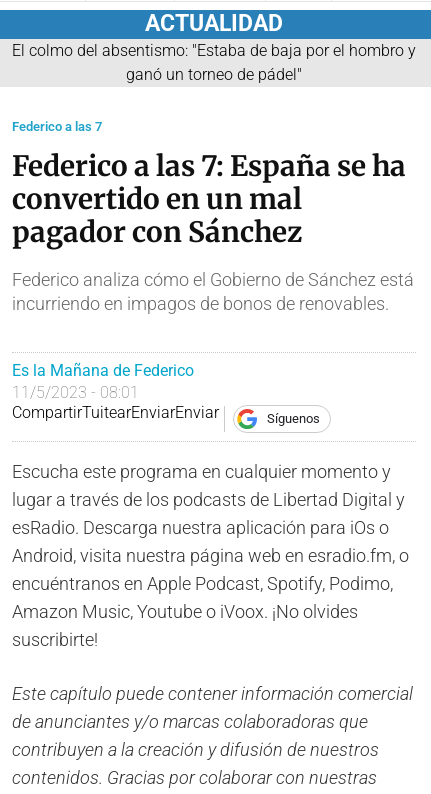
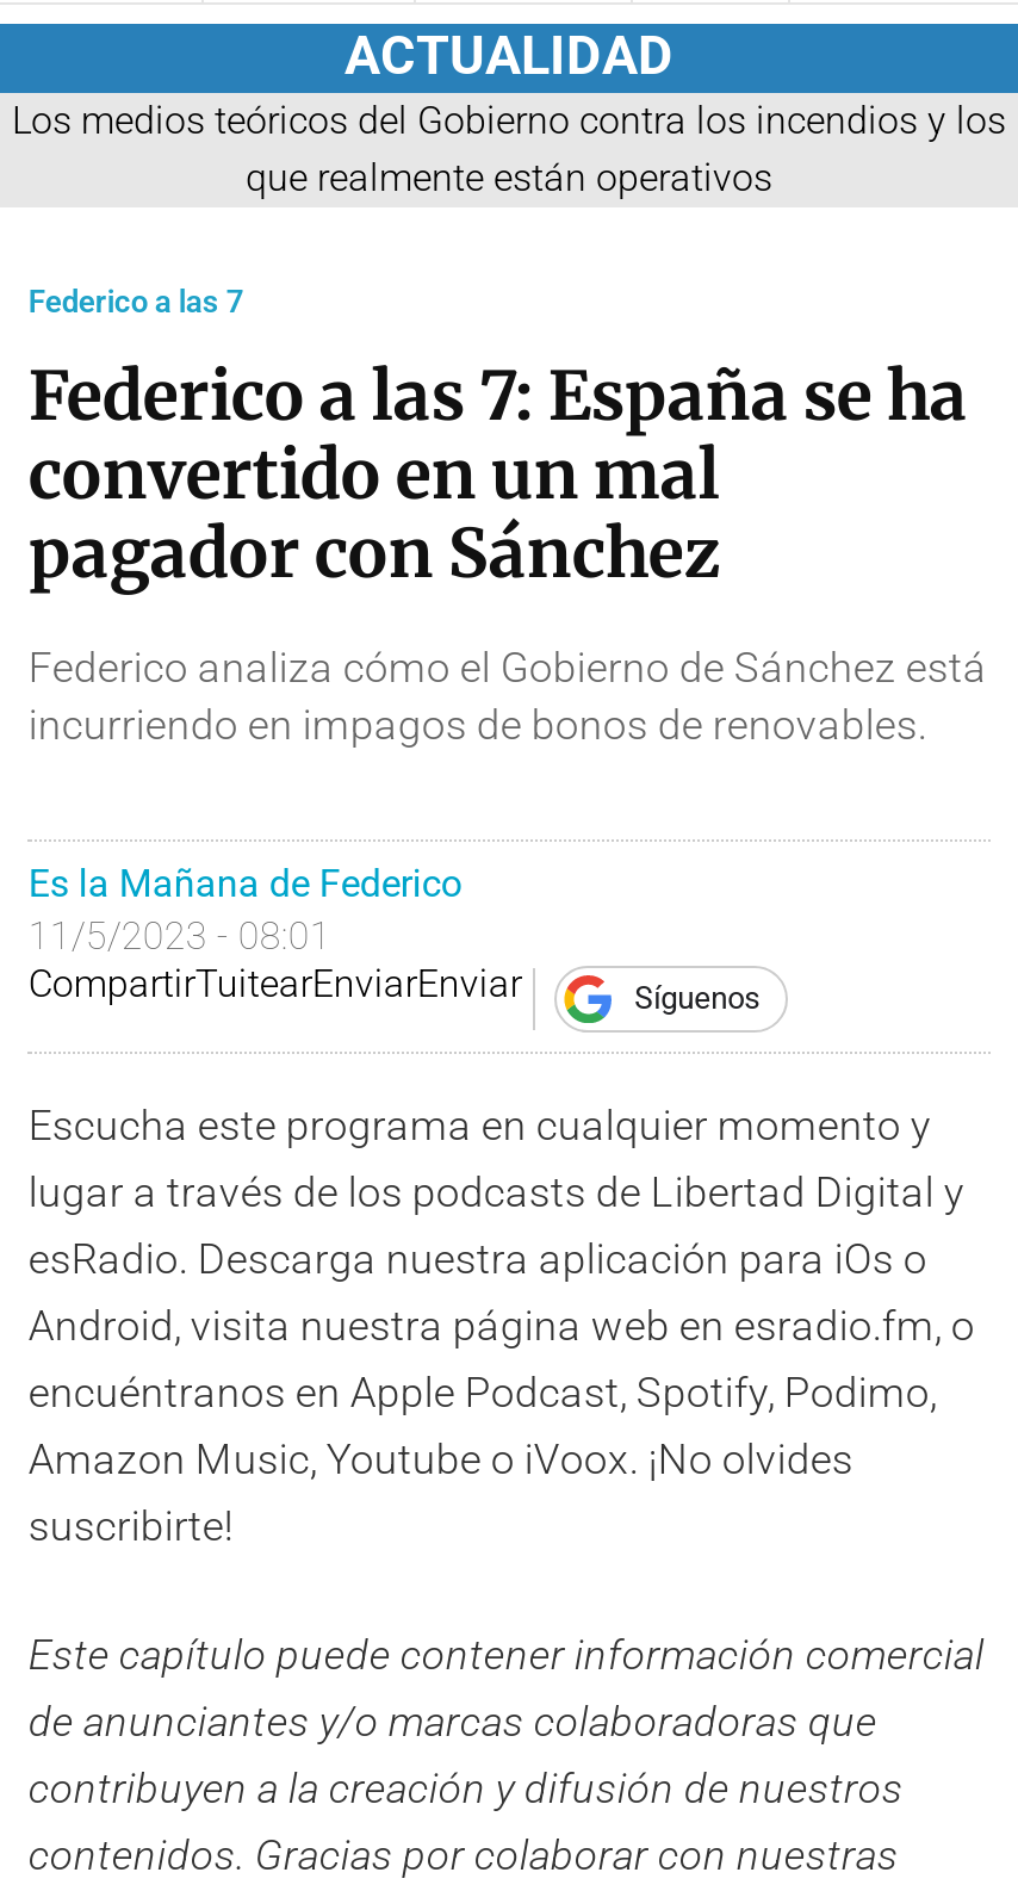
[12,41,416,84] El colmo del absentismo: "Estaba de baja por el hombro y | ganó un torneo de pádel" -> [12,97,1006,199] Los medios teóricos del Gobierno contra los incendios y los | que realmente están operativos

